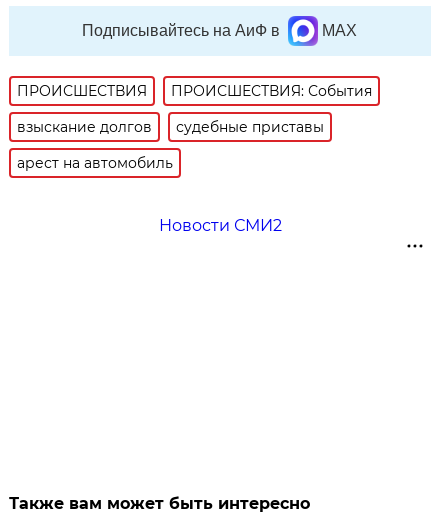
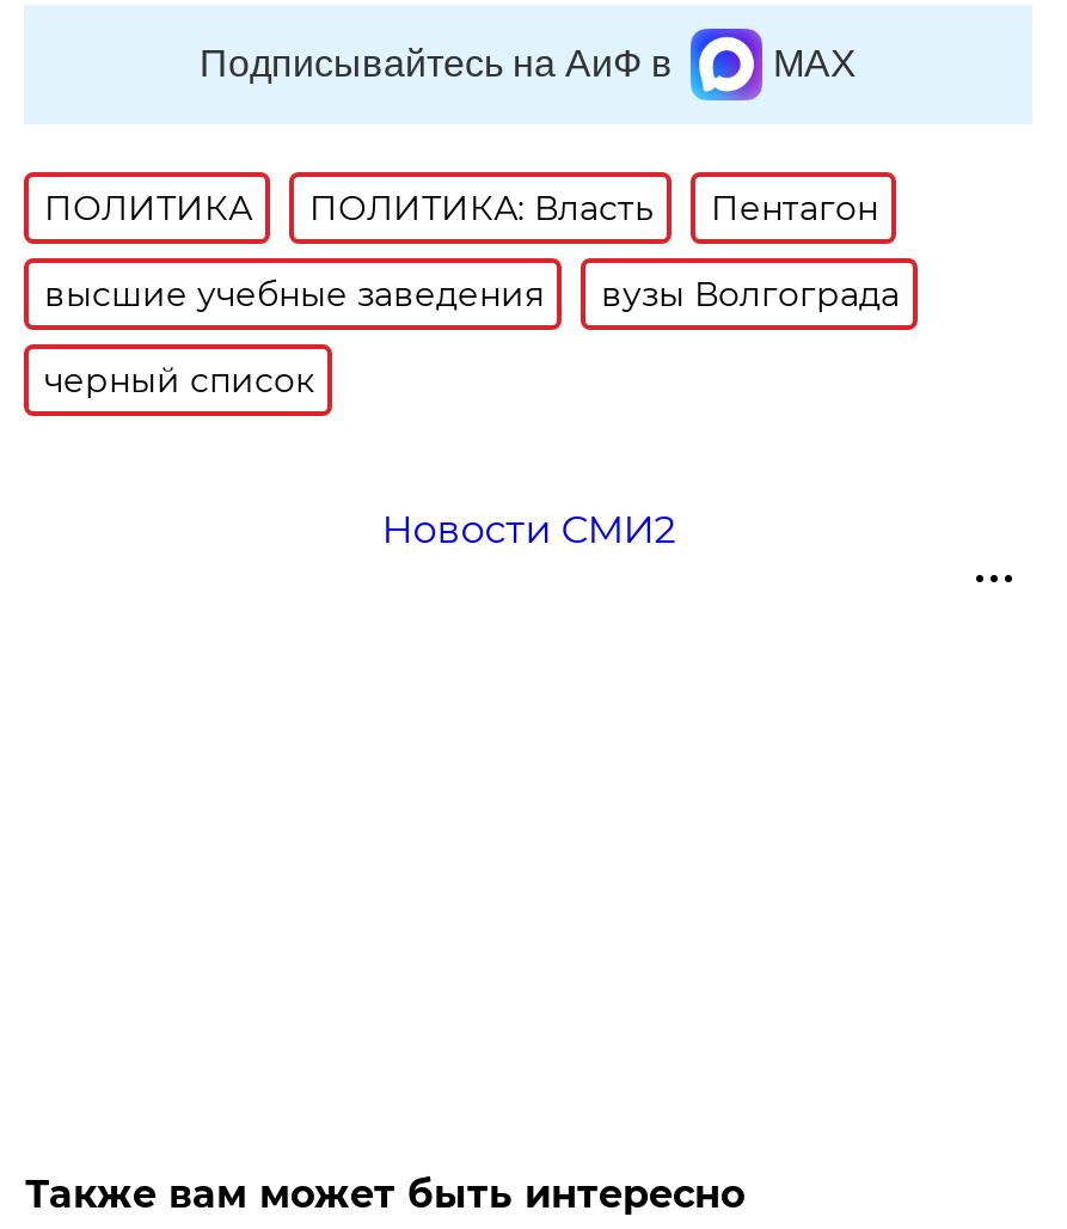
[17,82,372,100] ПРОИСШЕСТВИЯ | ПРОИСШЕСТВИЯ: События -> [44,187,878,230] ПОЛИТИКА | ПОЛИТИКА: Власть | Пентагон
[17,118,324,136] взыскание долгов | судебные приставы -> [44,273,899,316] высшие учебные заведения | вузы Волгограда
[17,154,173,172] арест на автомобиль -> [44,359,314,402] черный список

